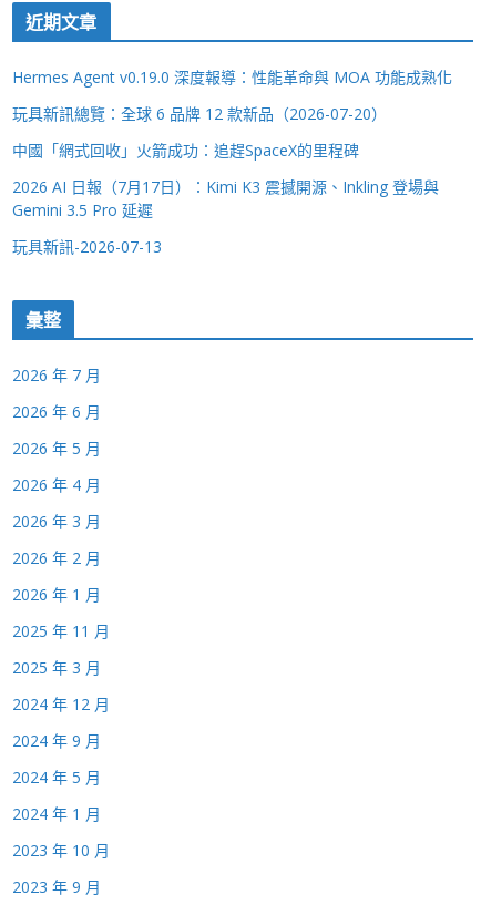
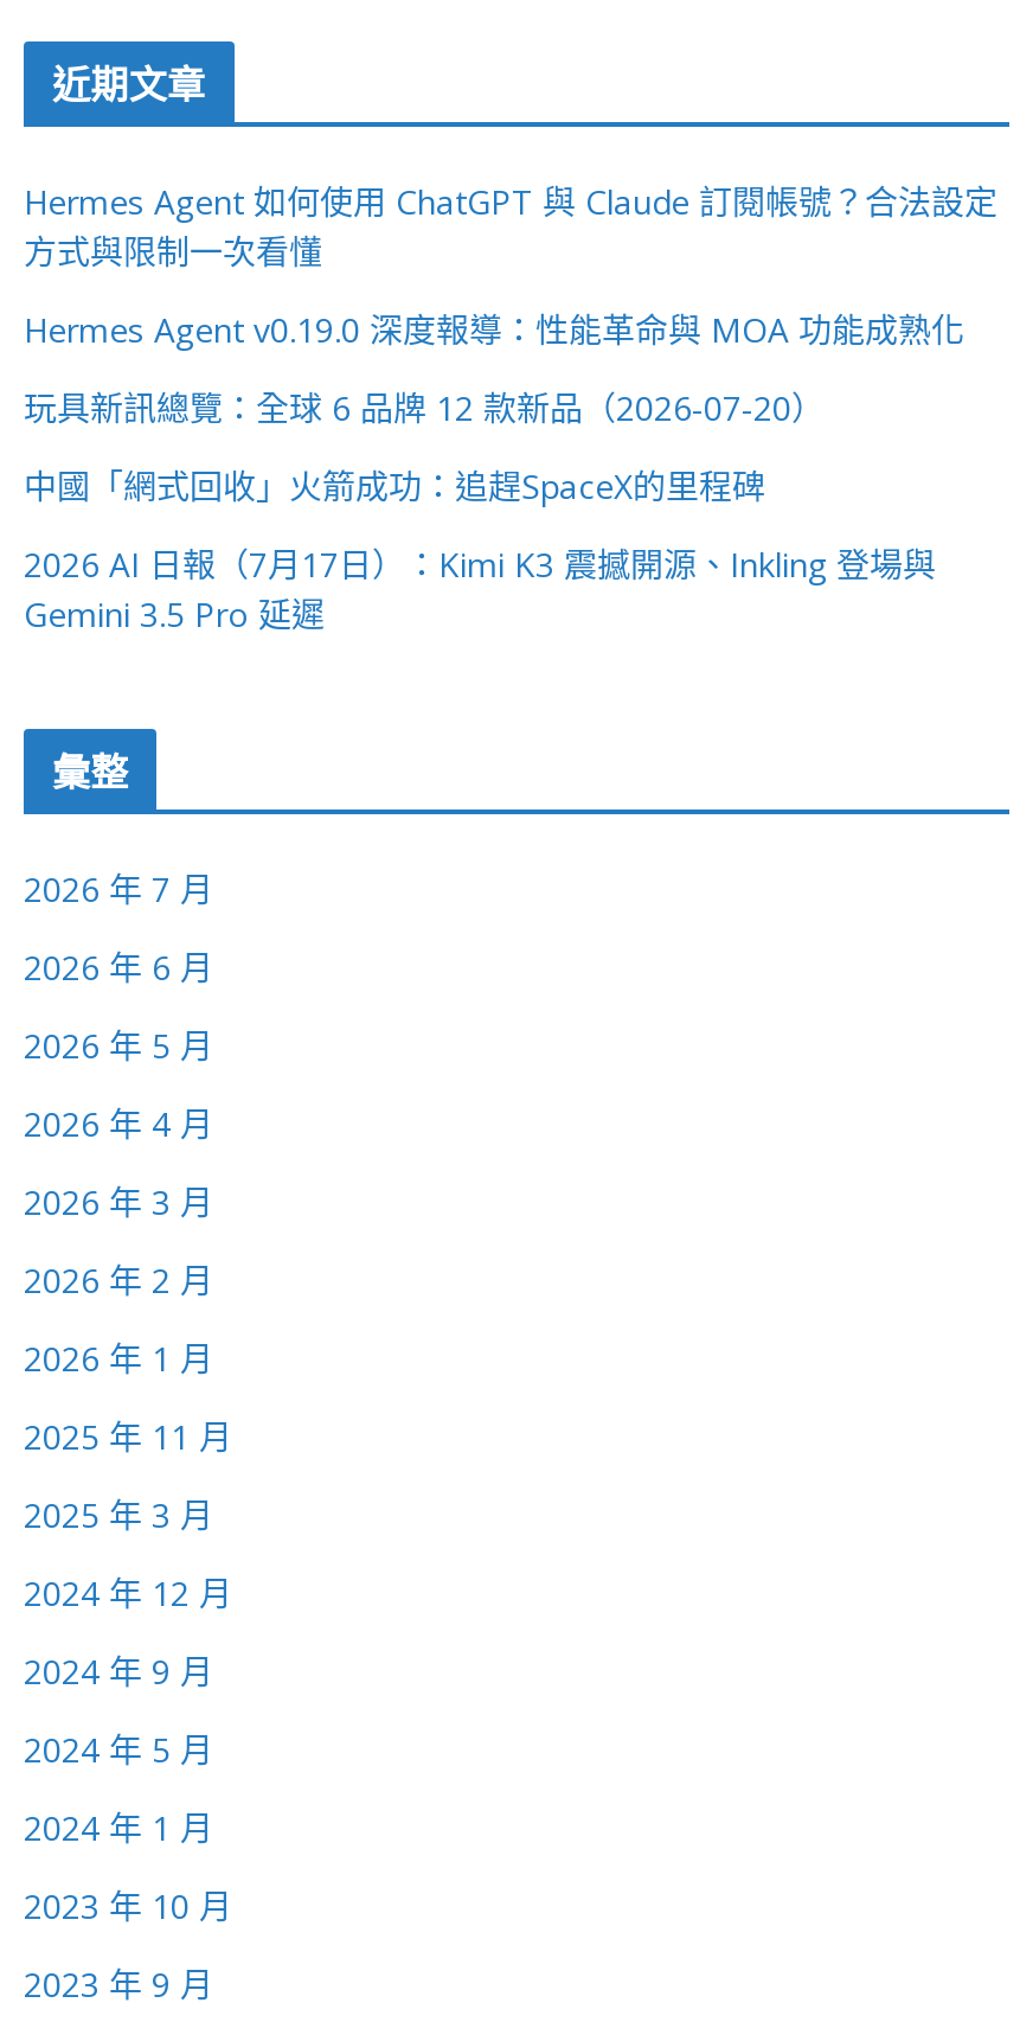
none -> [24,178,997,273] Hermes Agent 如何使用 ChatGPT 與 Claude 訂閱帳號？合法設定 | 方式與限制一次看懂
moved [12,66,452,220] -> [24,306,964,636]: Hermes Agent v0.19.0 深度報導：性能革命與 MOA 功能成熟化 | 玩具新訊總覽：全球 6 品牌 12 款新品（2026-07-20） | 中國「網式回收」火箭成功：追趕SpaceX的里程碑 | 2026 AI 日報（7月17日）：Kimi K3 震撼開源、Inkling 登場與 | Gemini 3.5 Pro 延遲
[12,235,162,257] 玩具新訊-2026-07-13 -> none

